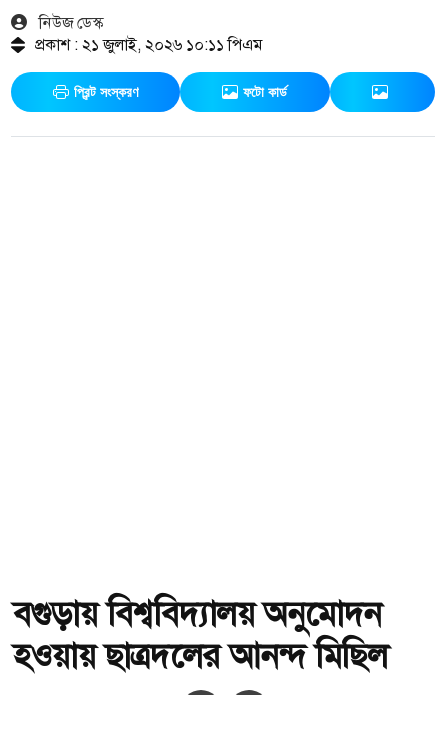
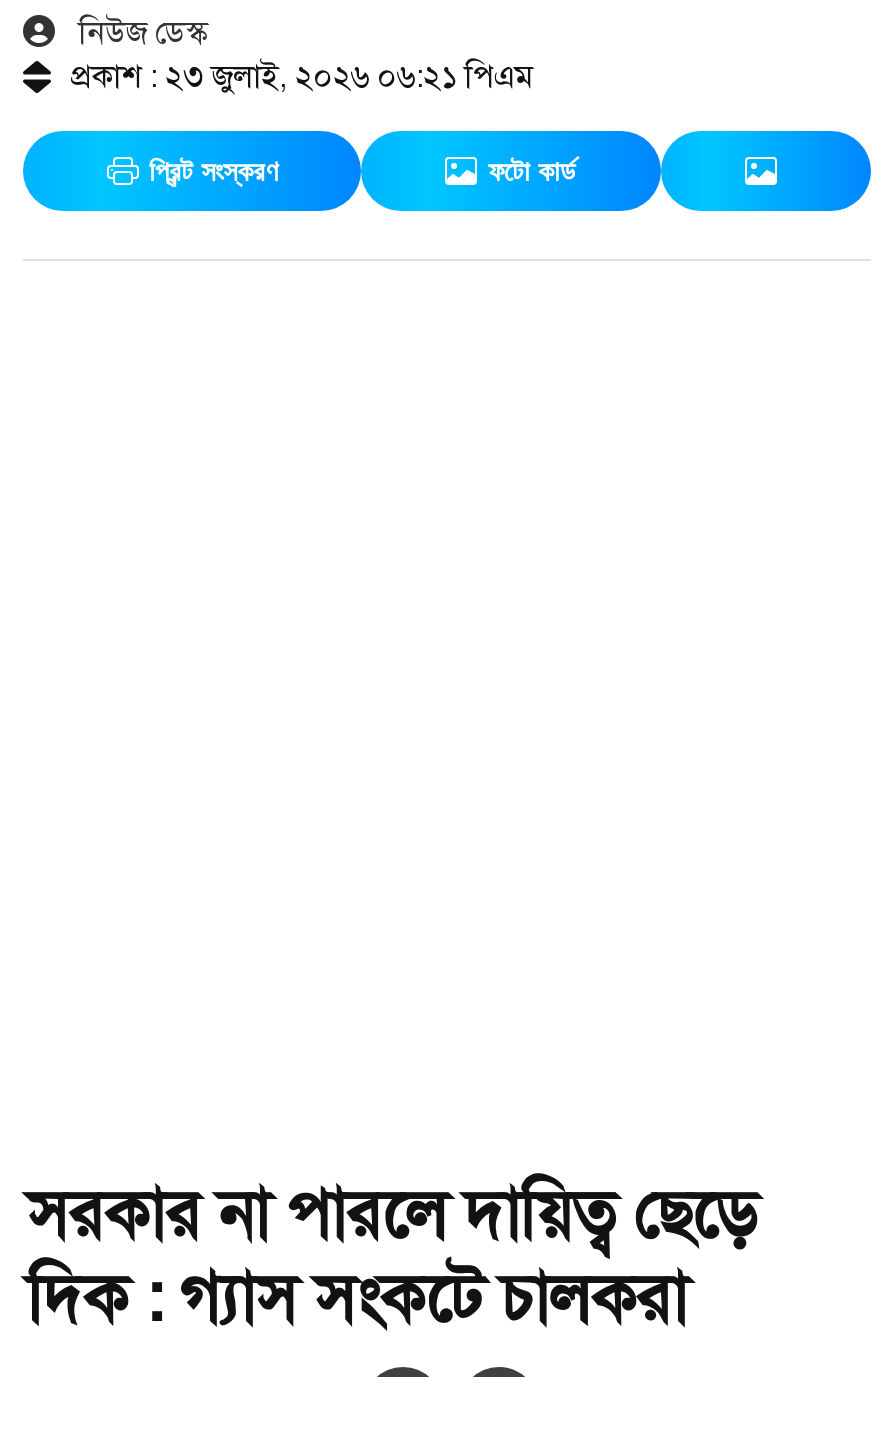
[35,33,262,54] প্রকাশ : ২১ জুলাই, ২০২৬ ১০:১১ পিএম -> [71,54,533,96] প্রকাশ : ২৩ জুলাই, ২০২৬ ০৬:২১ পিএম
[13,591,388,676] বগুড়ায় বিশ্ববিদ্যালয় অনুমোদন | হওয়ায় ছাত্রদলের আনন্দ মিছিল -> [27,1170,757,1340] সরকার না পারলে দায়িত্ব ছেড়ে | দিক : গ্যাস সংকটে চালকরা

